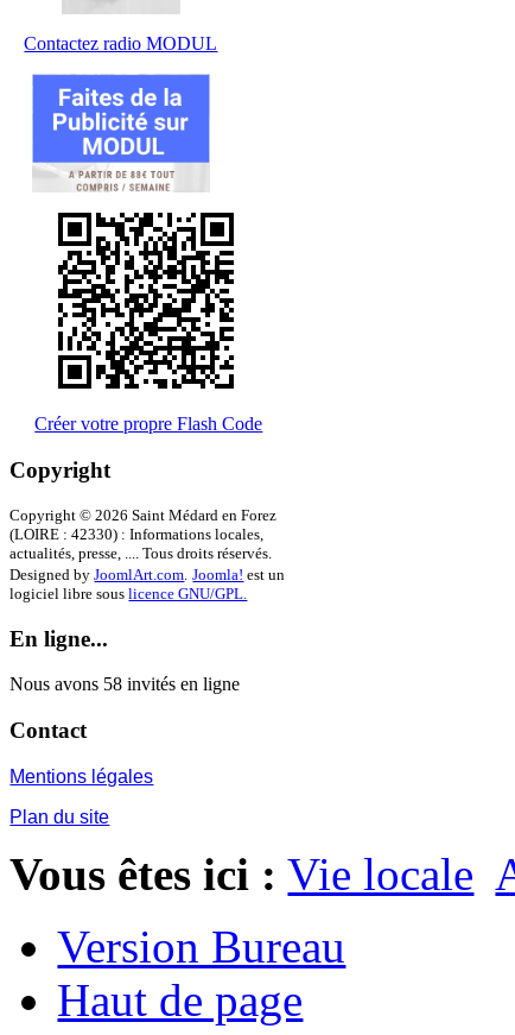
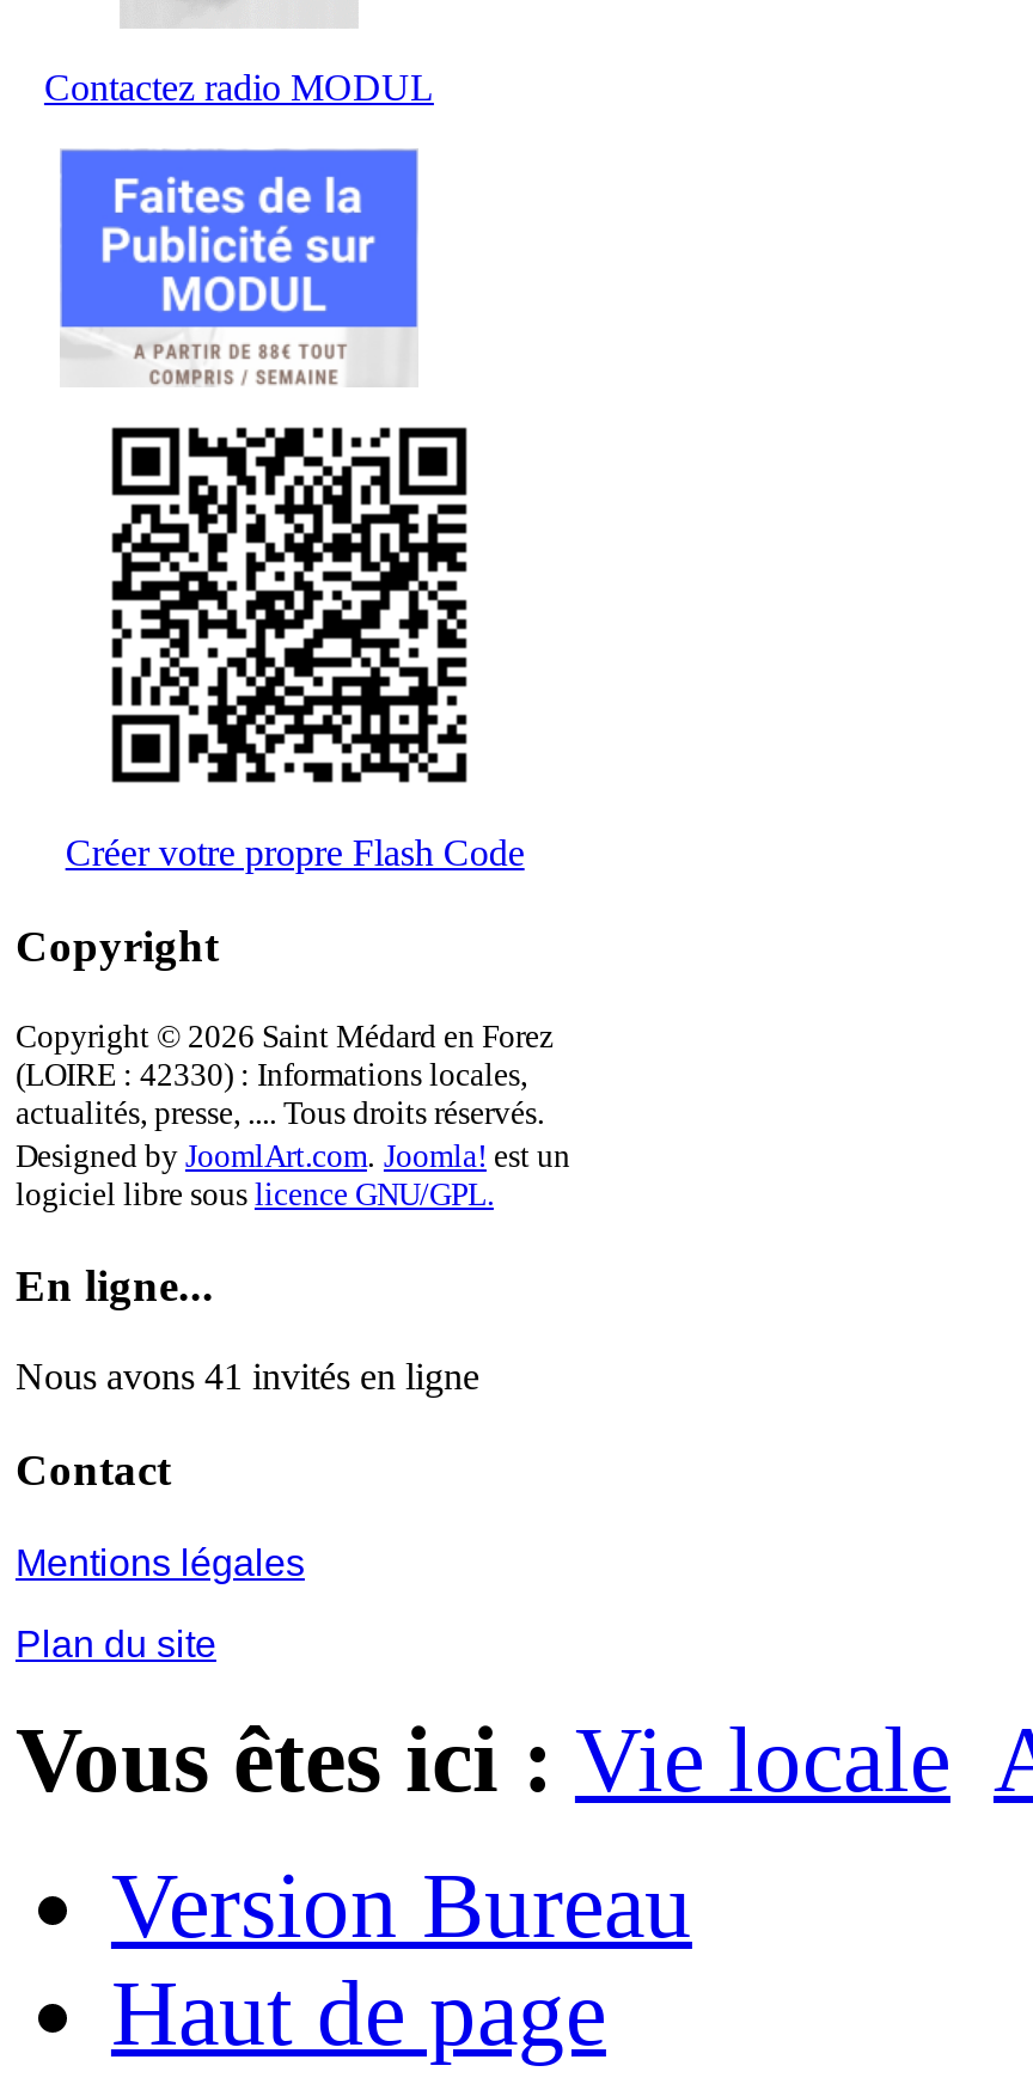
[10,674,240,694] Nous avons 58 invités en ligne -> [16,1357,479,1397] Nous avons 41 invités en ligne

